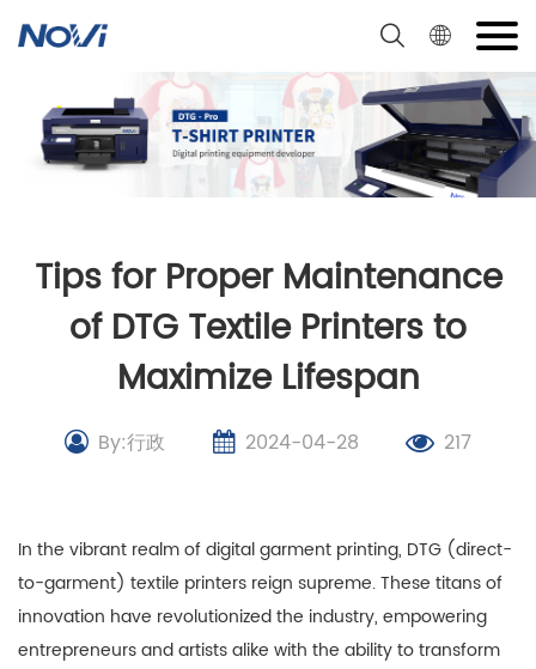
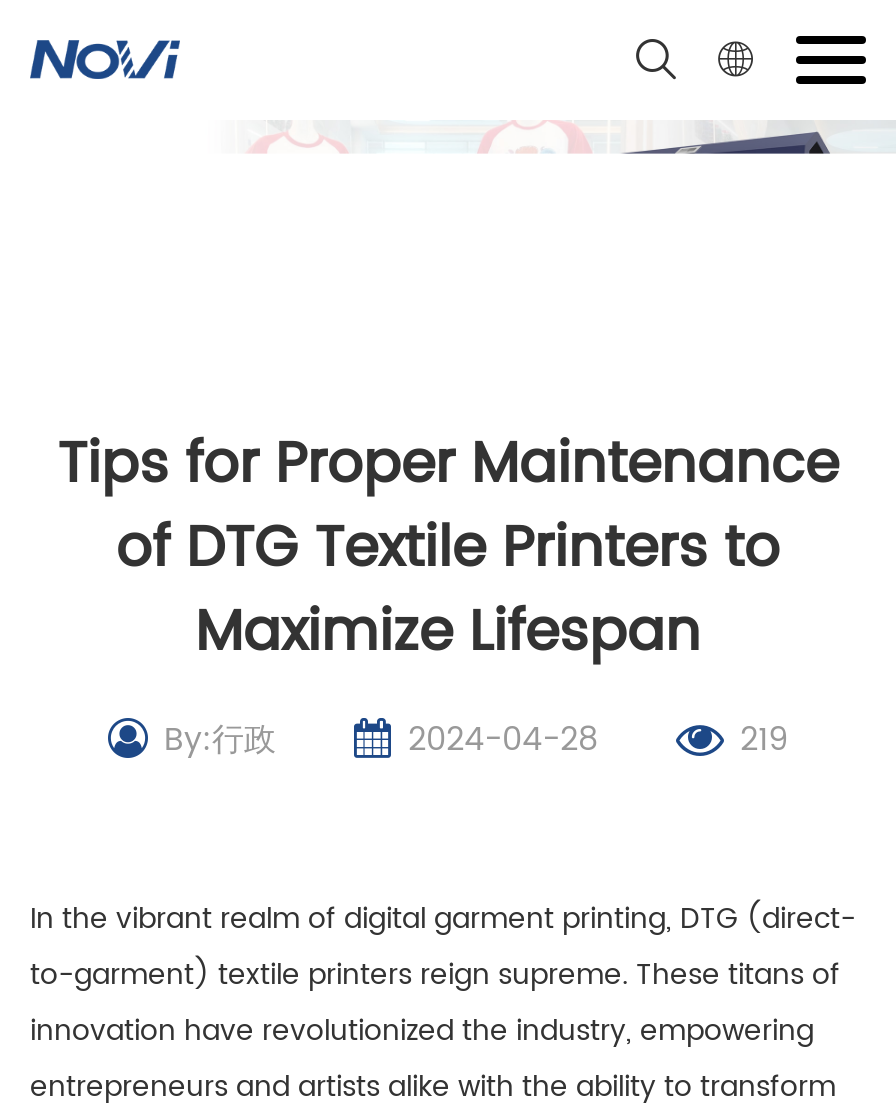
[39,93,159,172] [image] -> none
[170,91,532,199] [image] -> none
[444,427,471,458] 217 -> [740,714,788,766] 219

